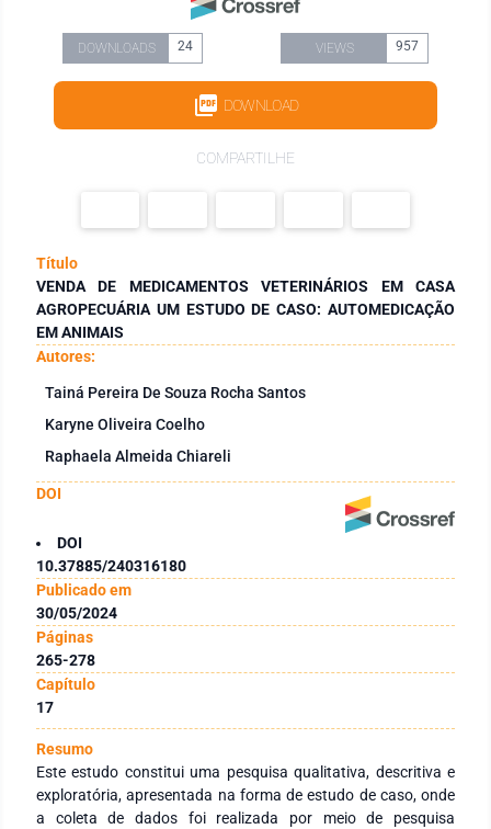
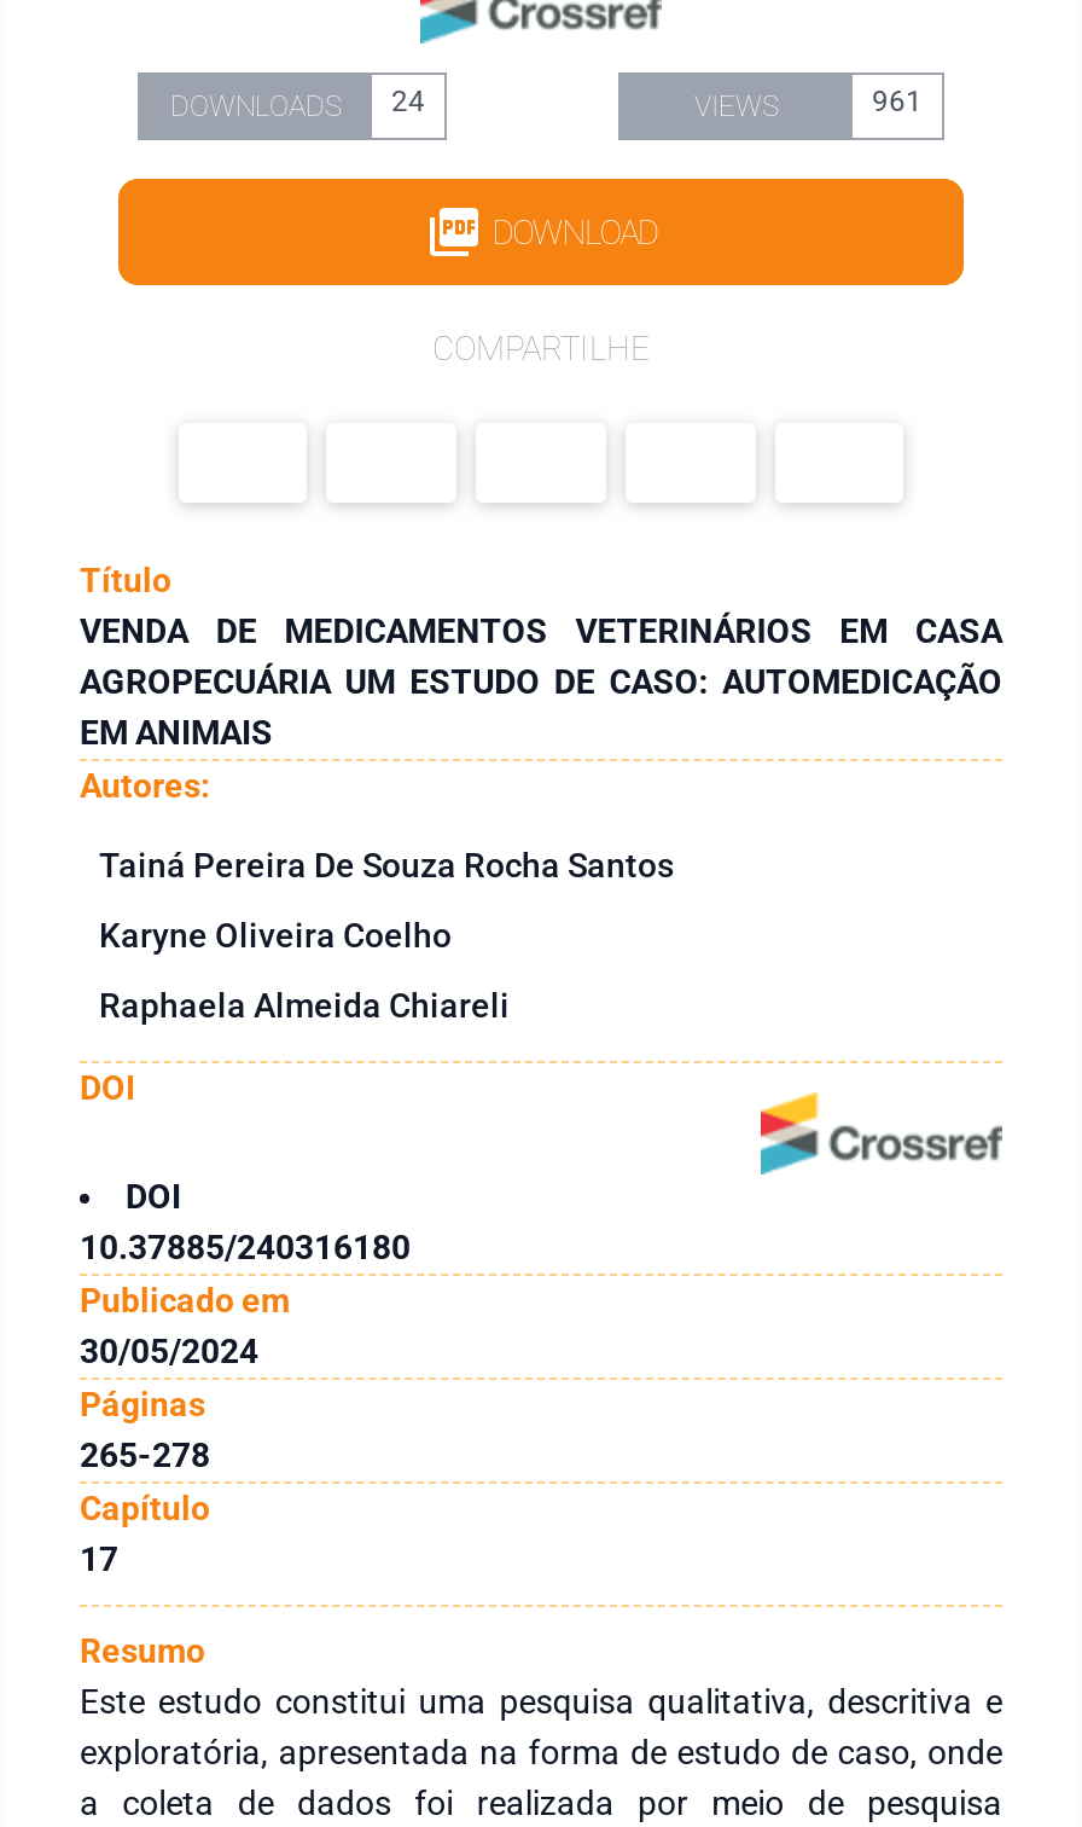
[396,38,419,54] 957 -> [872,85,923,118] 961

